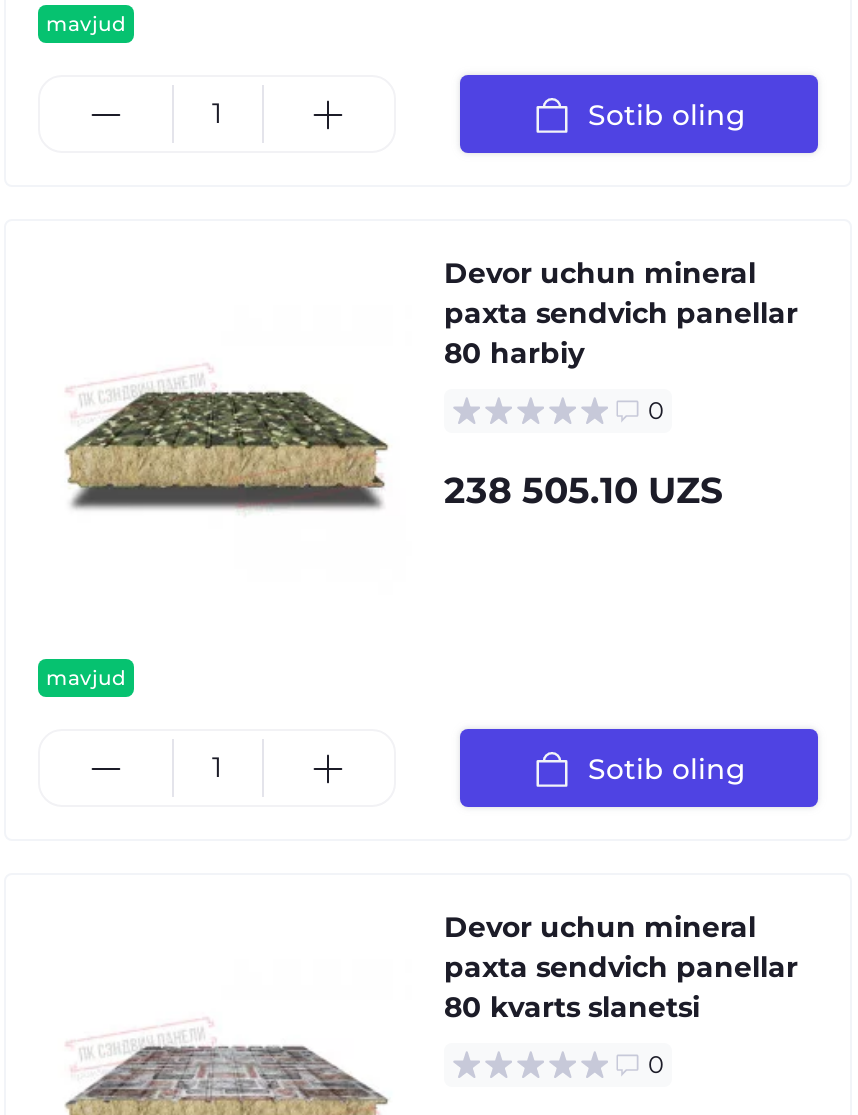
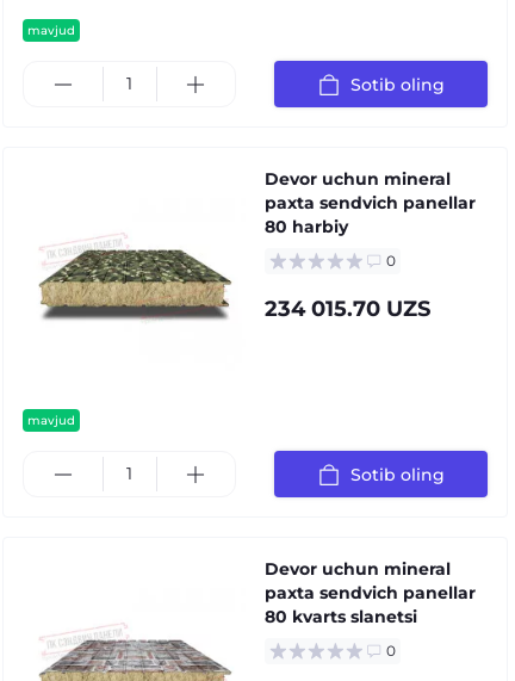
[444,469,722,513] 238 505.10 UZS -> [265,296,430,322] 234 015.70 UZS

